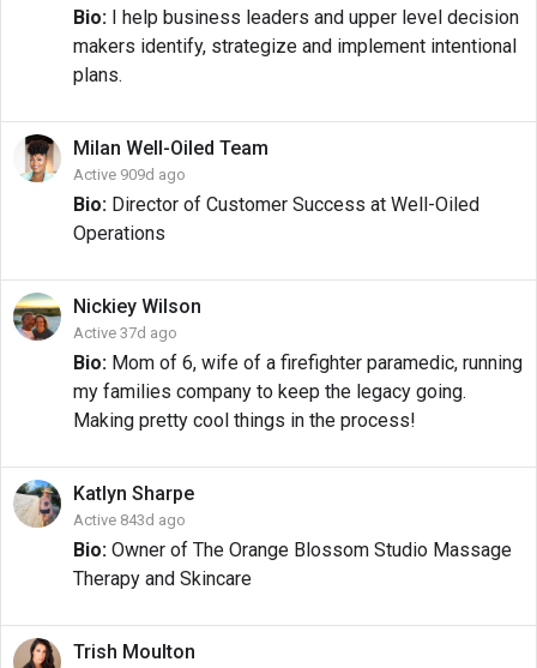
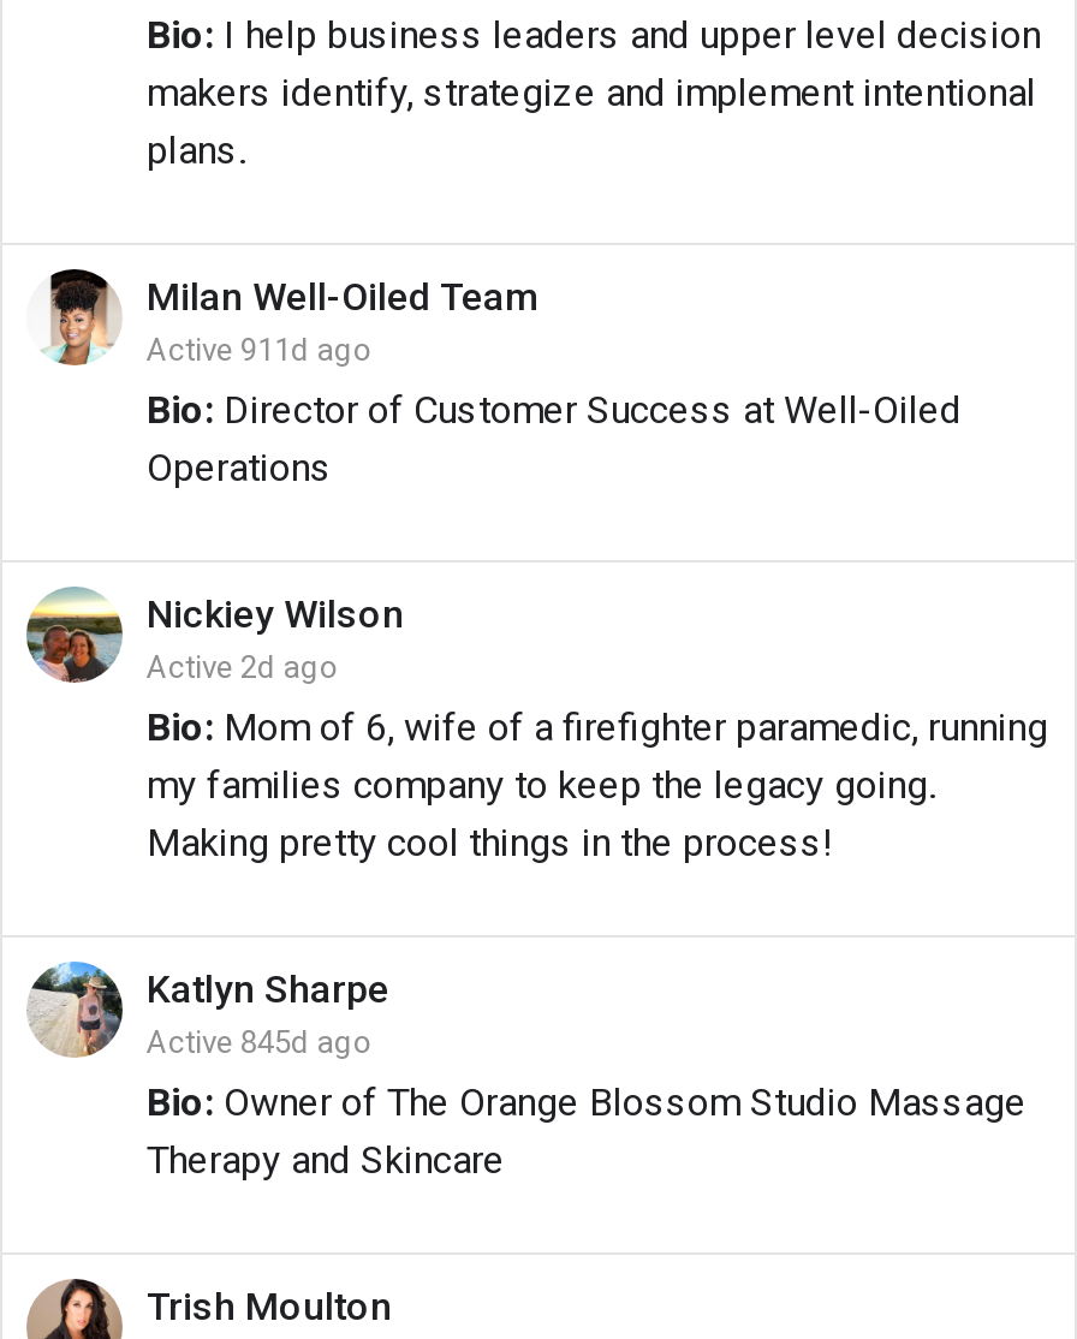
[73,166,186,183] Active 909d ago -> [147,332,373,368] Active 911d ago
[73,324,177,342] Active 37d ago -> [147,649,339,685] Active 2d ago
[73,511,186,529] Active 843d ago -> [147,1024,373,1060] Active 845d ago

